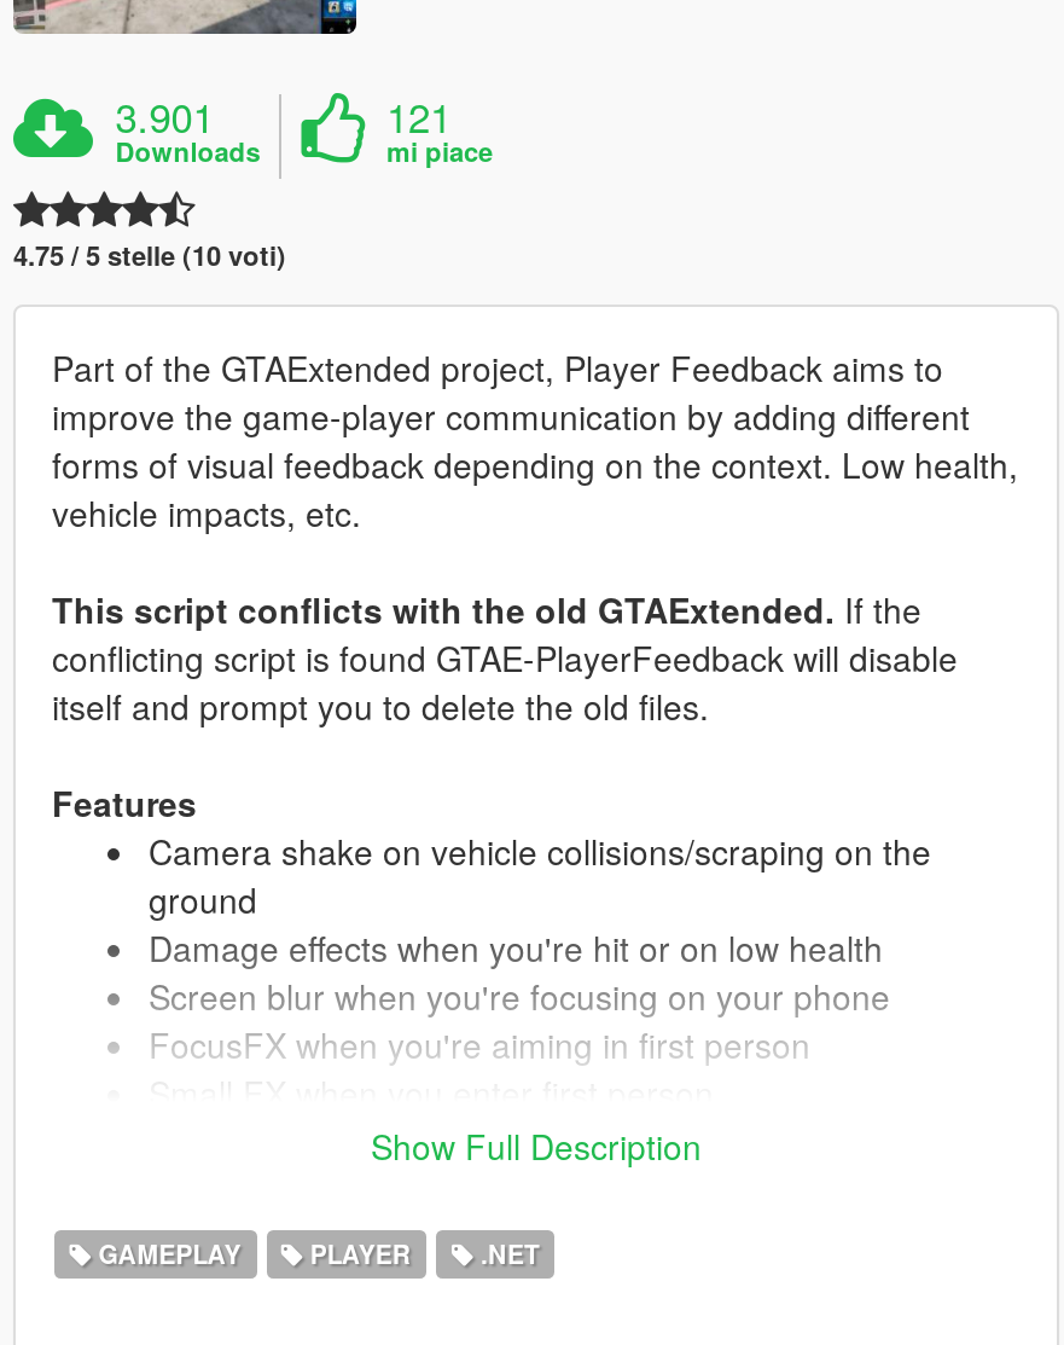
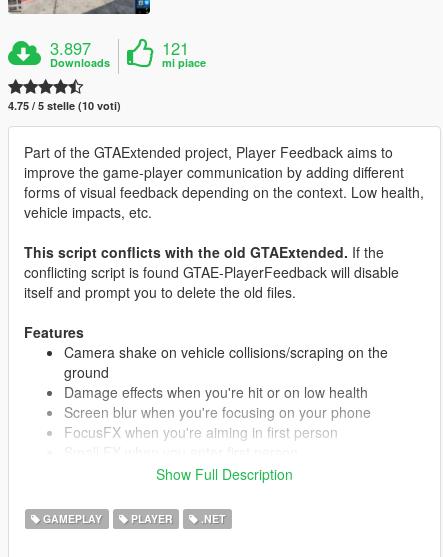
[115,87,214,145] 3.901 -> [50,36,91,60] 3.897

